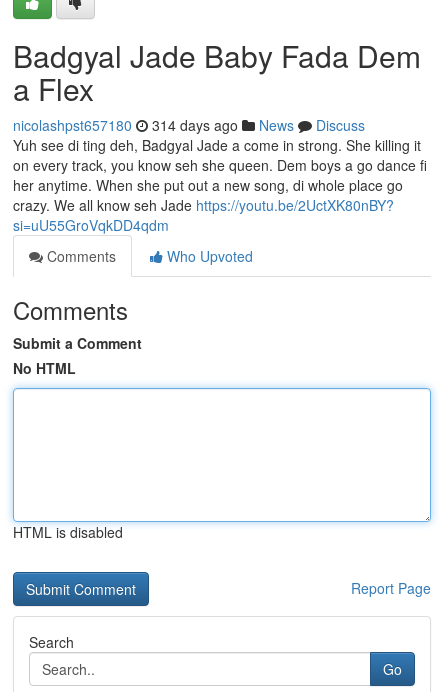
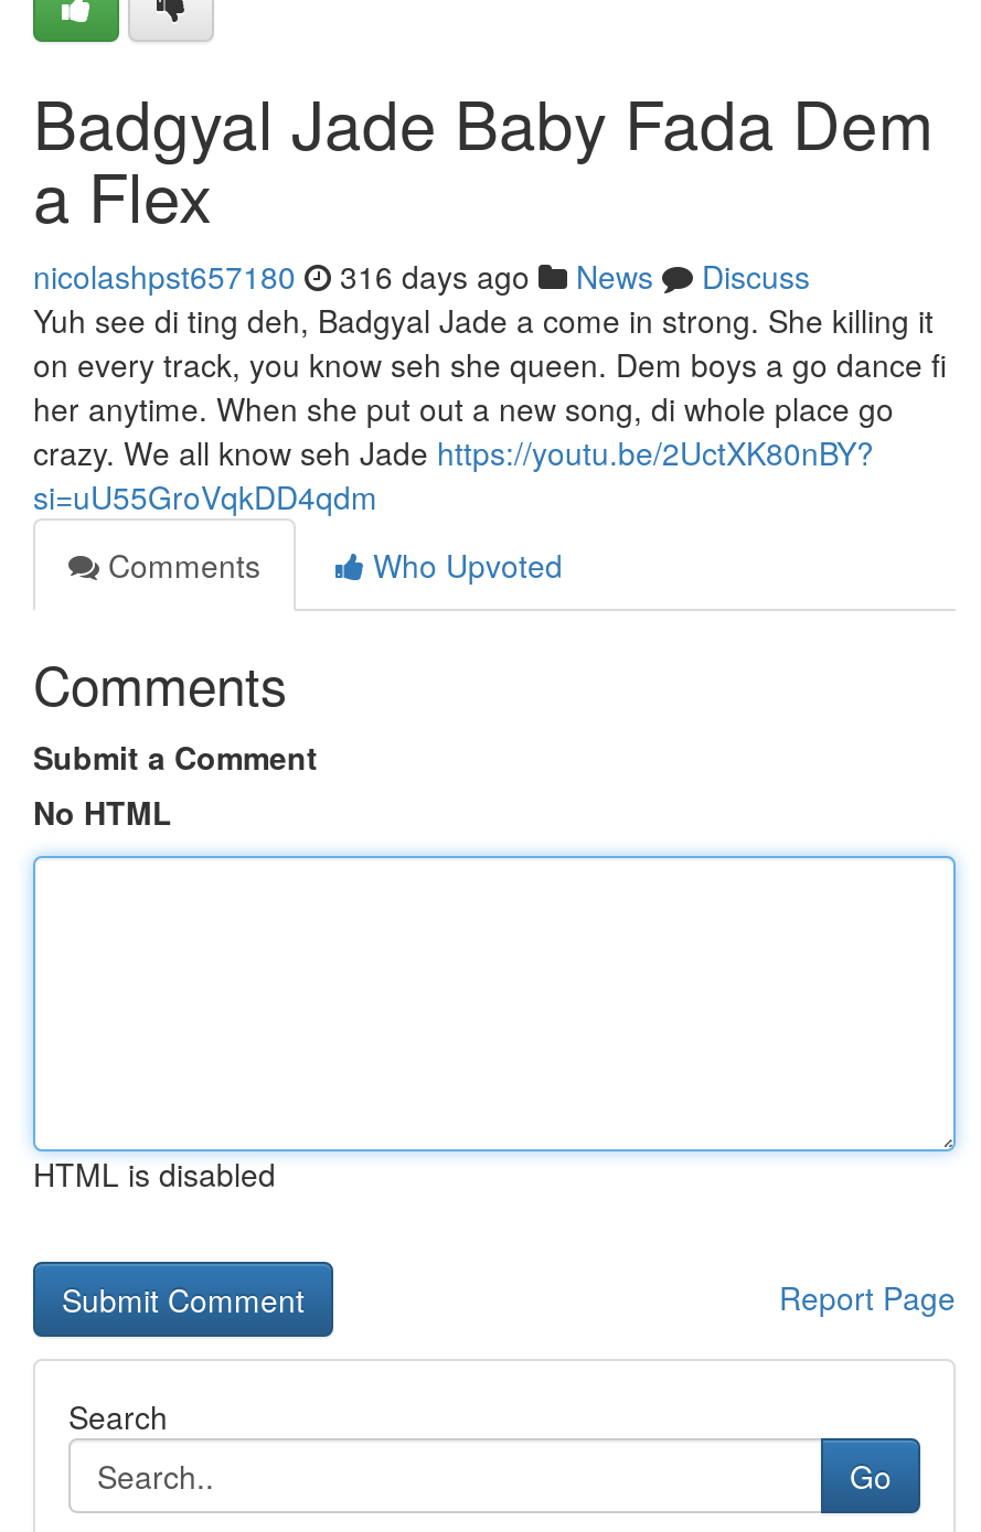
[13,115,365,135] nicolashpst657180 314 days ago News Discuss -> [33,254,810,298] nicolashpst657180 316 days ago News Discuss

